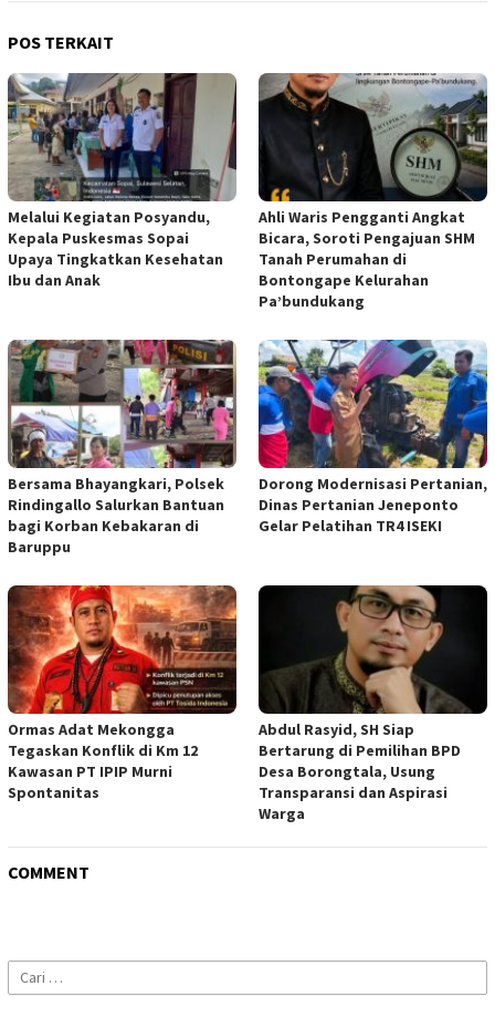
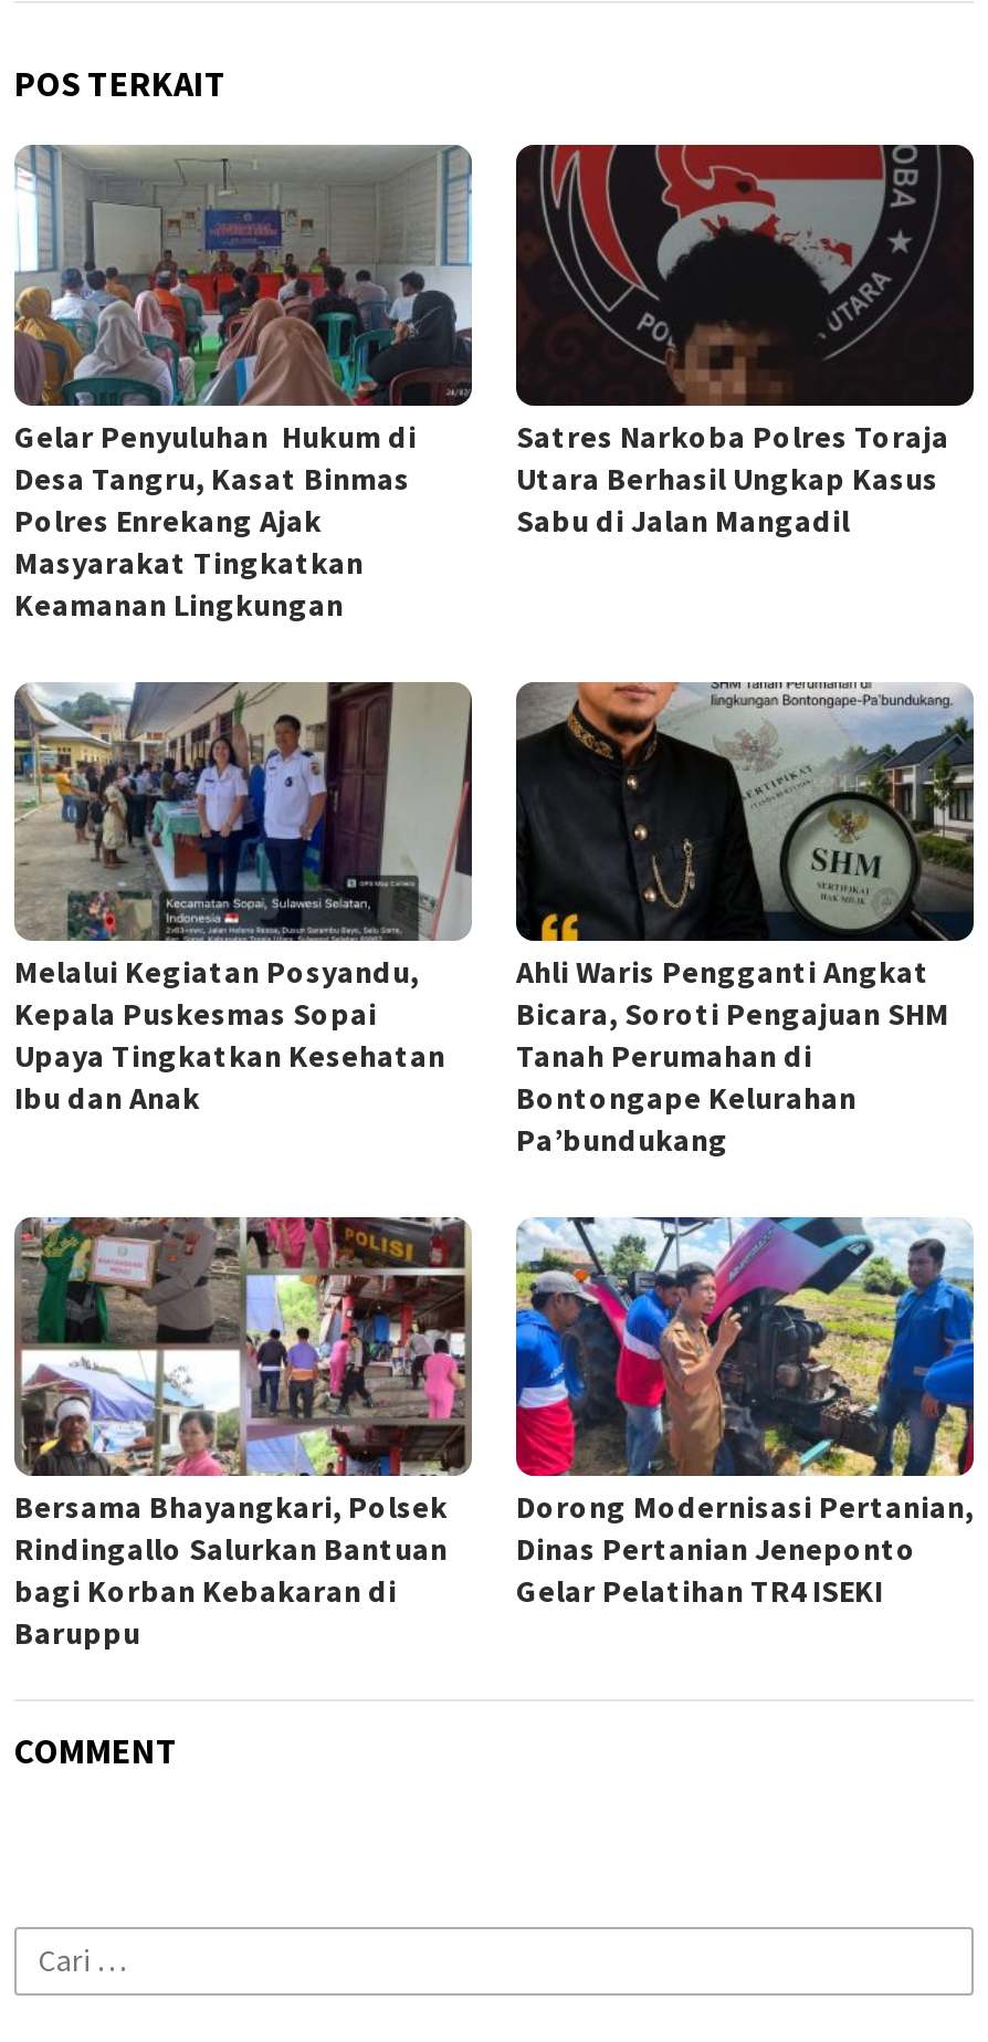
none -> [14,144,472,624] [image] | Gelar Penyuluhan Hukum di | Desa Tangru, Kasat Binmas | Polres Enrekang Ajak | Masyarakat Tingkatkan | Keamanan Lingkungan
none -> [516,144,974,540] [image] | Satres Narkoba Polres Toraja | Utara Berhasil Ungkap Kasus | Sabu di Jalan Mangadil
moved [6,70,487,557] -> [10,679,974,1654]: [image] | Melalui Kegiatan Posyandu, | Kepala Puskesmas Sopai | ... | Dinas Pertanian Jeneponto | Gelar Pelatihan TR4 ISEKI
[7,584,238,802] [image] | Ormas Adat Mekongga | Tegaskan Konflik di Km 12 | Kawasan PT IPIP Murni | Spontanitas -> none
[257,584,488,823] [image] | Abdul Rasyid, SH Siap | Bertarung di Pemilihan BPD | Desa Borongtala, Usung | Transparansi dan Aspirasi | Warga -> none

